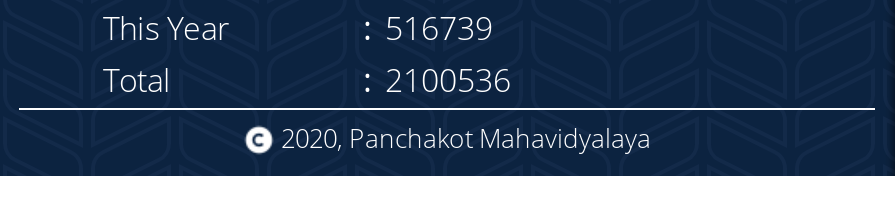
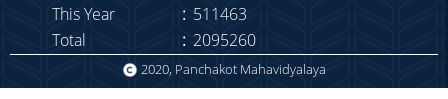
[363,6,493,50] : 516739 -> [182,3,247,25] : 511463
[363,58,511,102] : 2100536 -> [182,29,256,51] : 2095260

